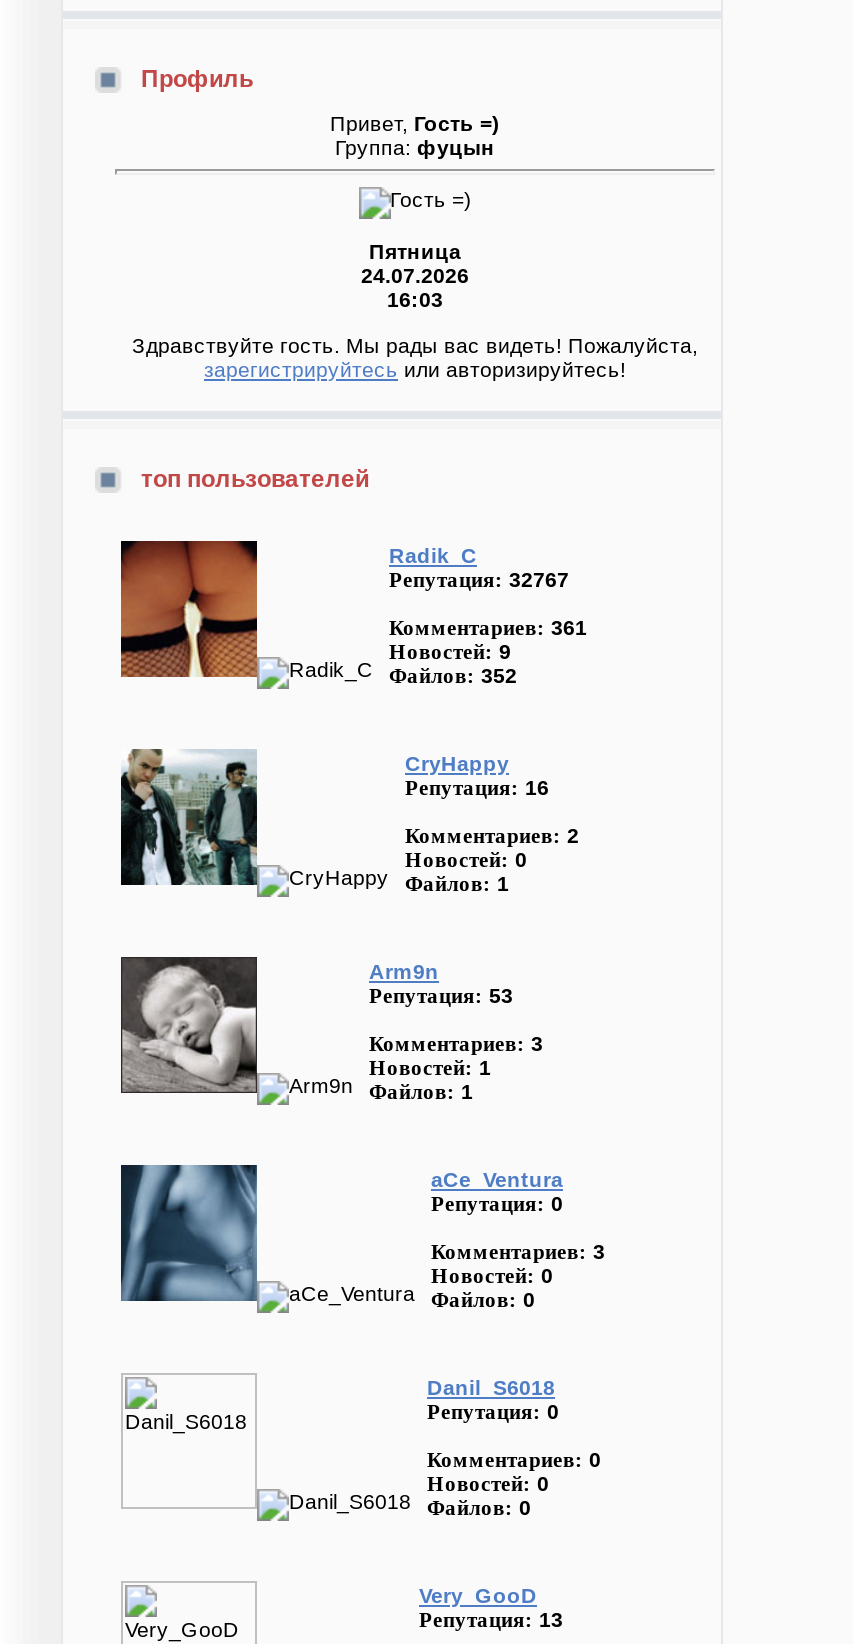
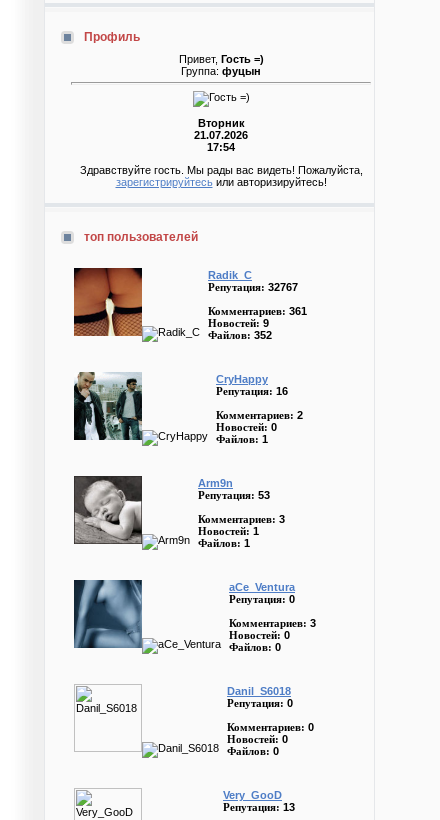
[361,240,469,312] Пятница | 24.07.2026 | 16:03 -> [194,117,248,153] Вторник | 21.07.2026 | 17:54

